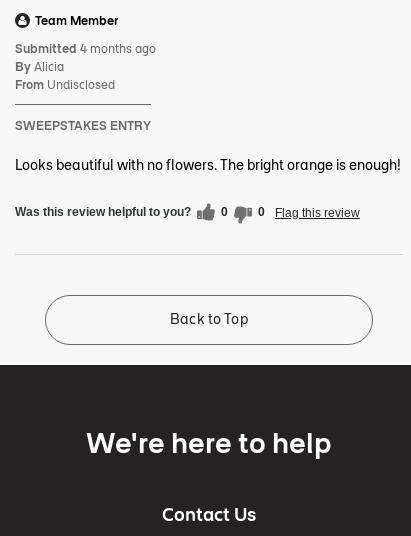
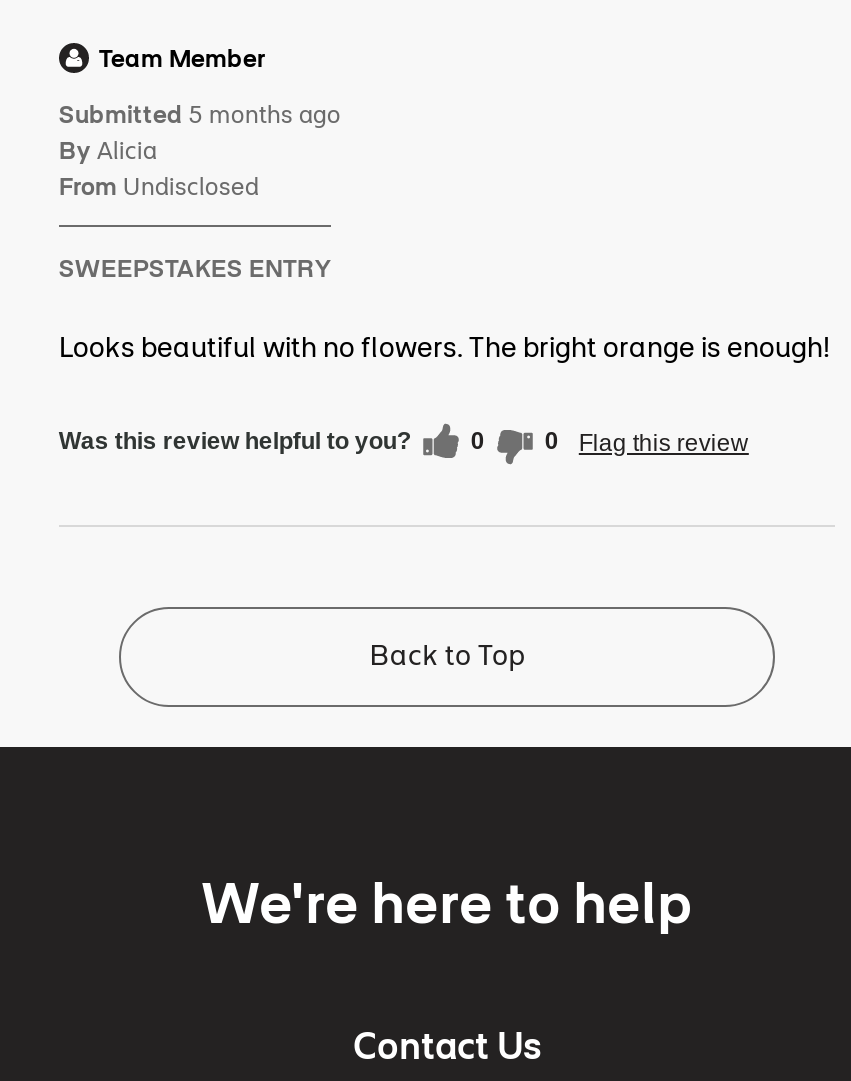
[15,41,156,56] Submitted 4 months ago -> [59,98,341,128] Submitted 5 months ago

